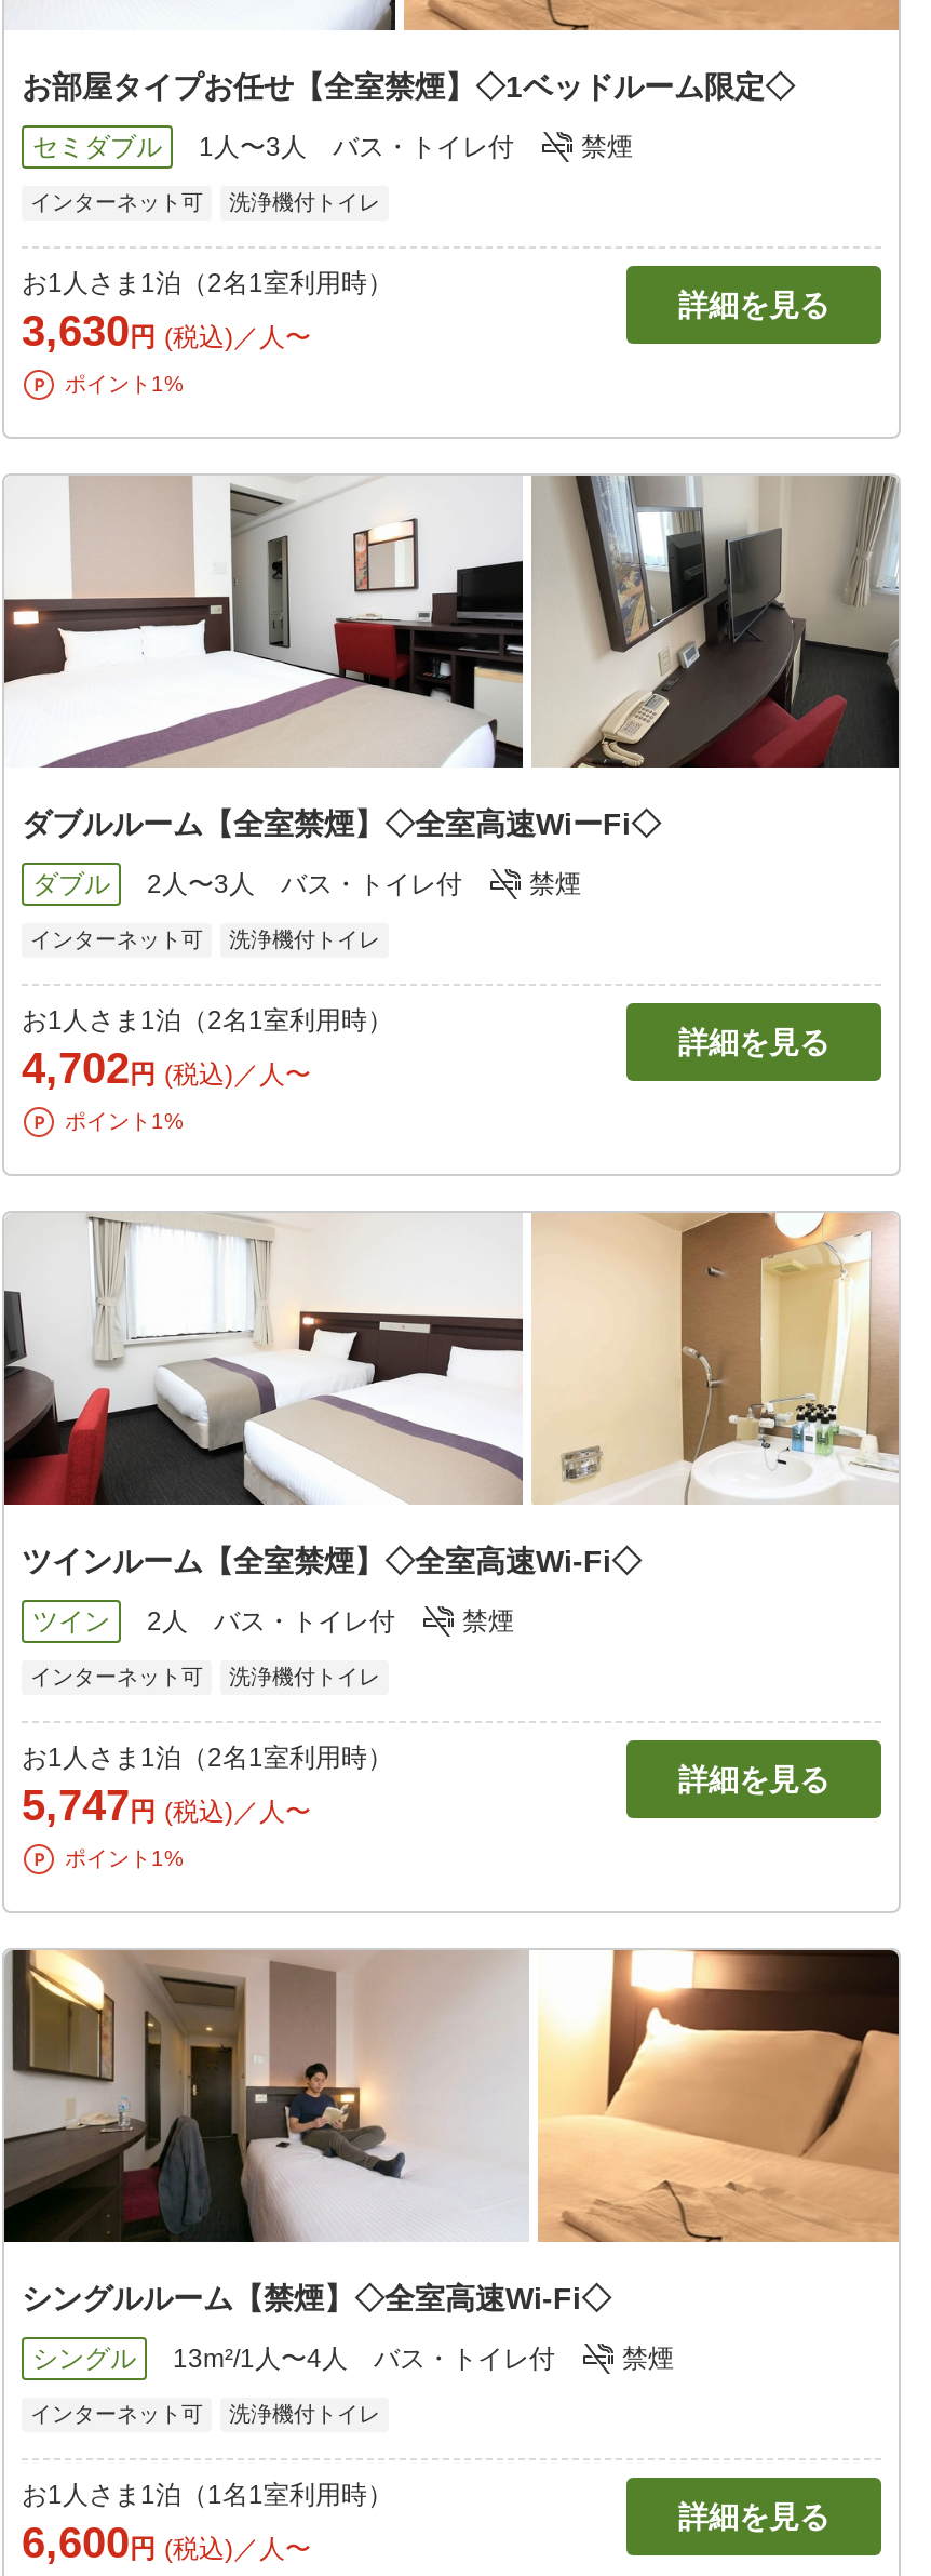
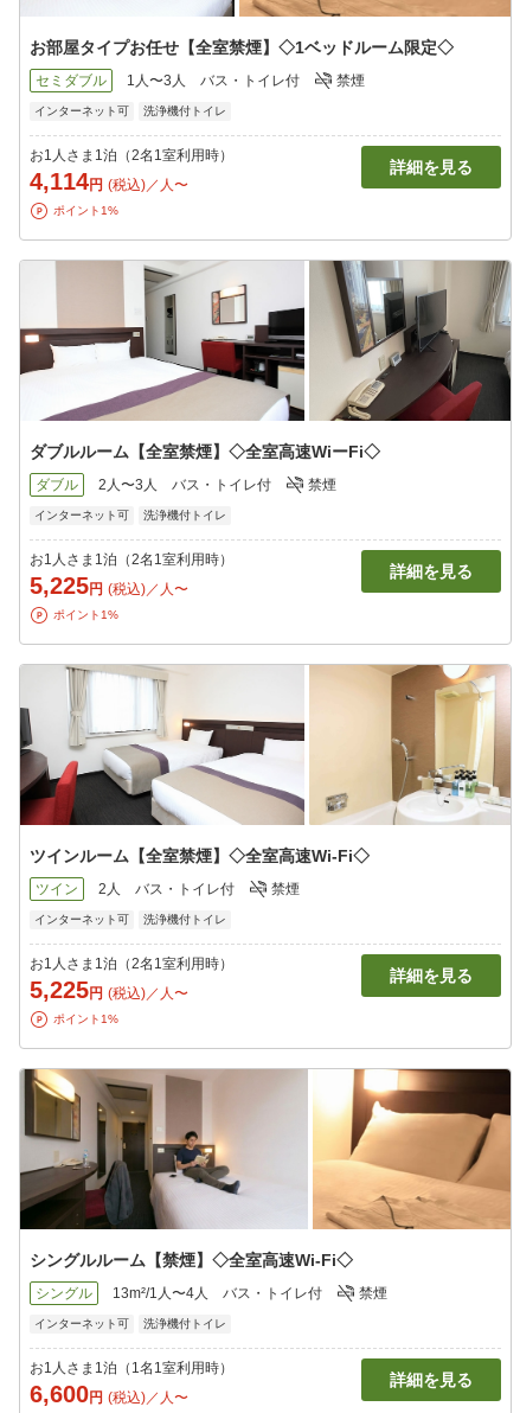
[22,307,311,355] 3,630円 (税込)／人〜 -> [30,168,188,194] 4,114円 (税込)／人〜
[22,1044,311,1092] 4,702円 (税込)／人〜 -> [30,573,188,599] 5,225円 (税込)／人〜
[22,1781,311,1829] 5,747円 (税込)／人〜 -> [30,977,188,1003] 5,225円 (税込)／人〜

